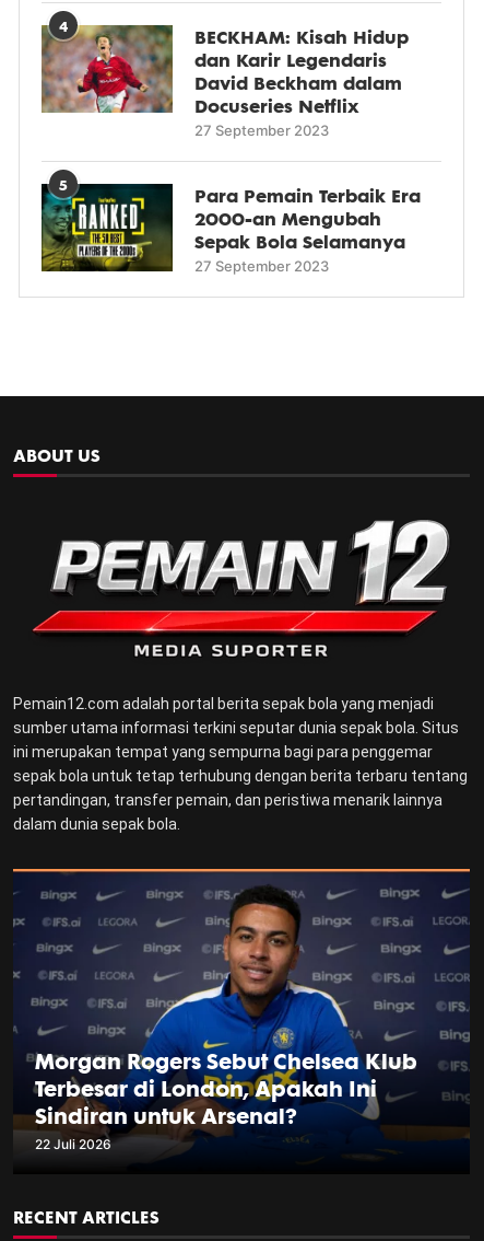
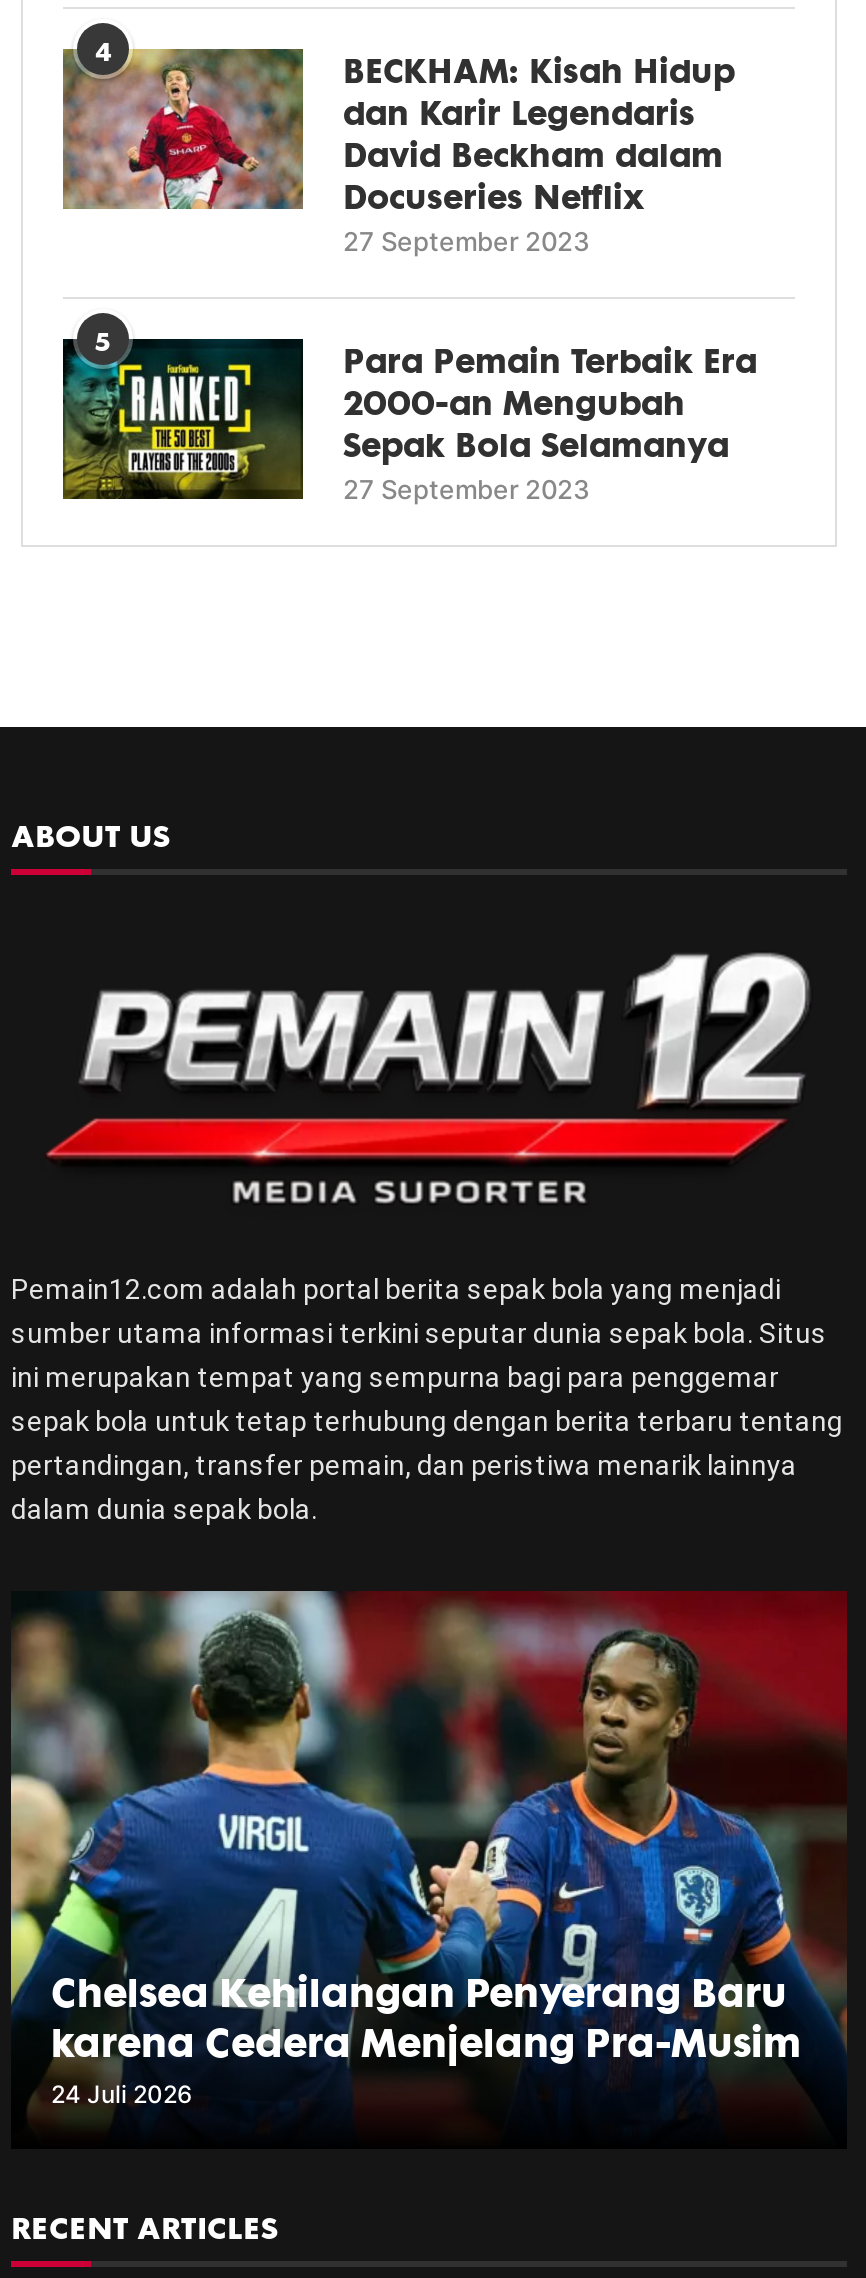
[12,868,471,1153] [image] | Morgan Rogers Sebut Chelsea Klub | Terbesar di London, Apakah Ini | Sindiran untuk Arsenal? | 22 Juli 2026 -> [9,1589,849,2113] [image] | Chelsea Kehilangan Penyerang Baru | karena Cedera Menjelang Pra-Musim | 24 Juli 2026

